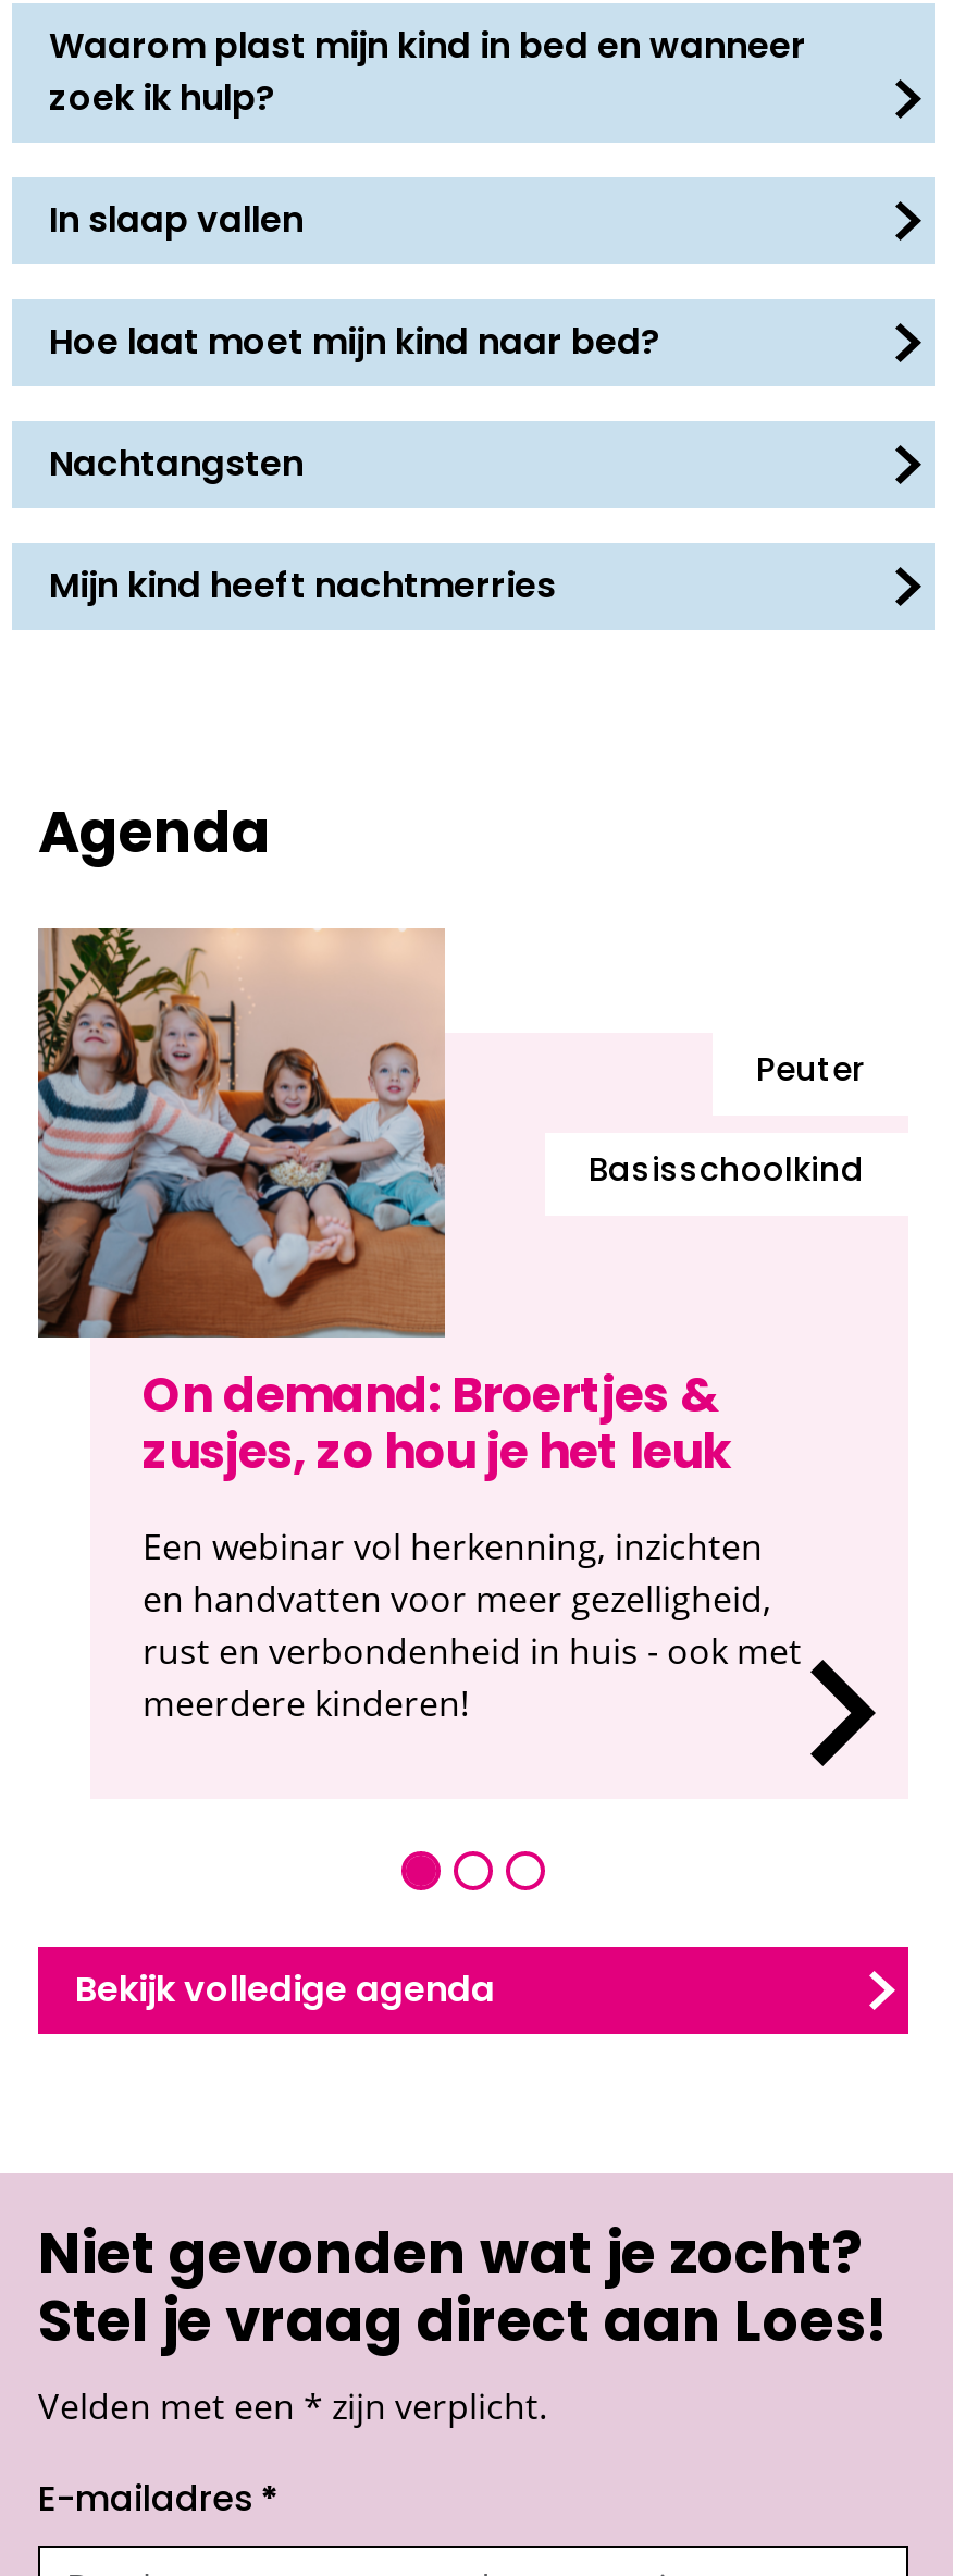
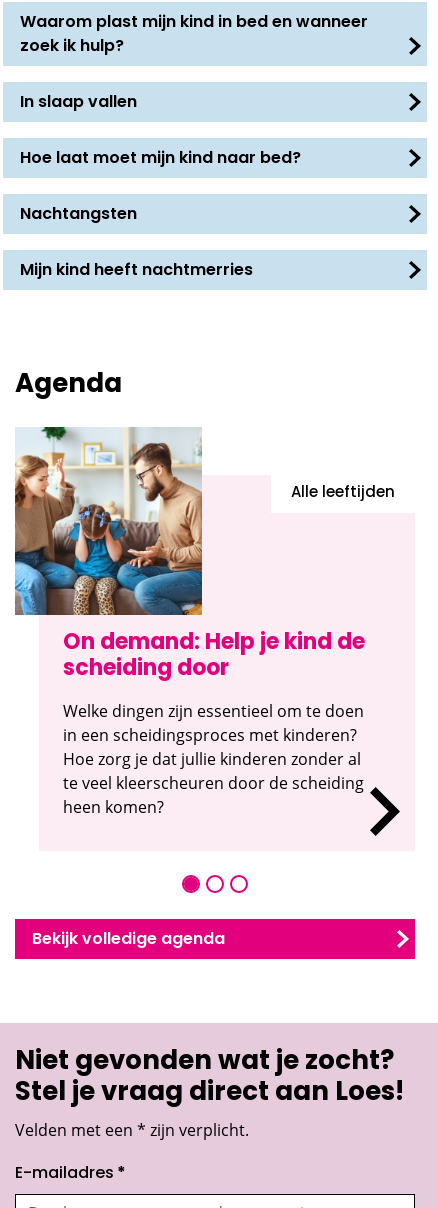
[36,926,730,1481] [image] | On demand: Broertjes & | zusjes, zo hou je het leuk -> [14,426,365,681] [image] | On demand: Help je kind de | scheiding door
[589,1056,865,1189] Peuter | Basisschoolkind -> [291,486,395,501] Alle leeftijden
[143,1522,802,1726] Een webinar vol herkenning, inzichten | en handvatten voor meer gezelligheid, | rust en verbondenheid in huis - ook met | meerdere kinderen! -> [63,700,364,818] Welke dingen zijn essentieel om te doen | in een scheidingsproces met kinderen? | Hoe zorg je dat jullie kinderen zonder al | te veel kleerscheuren door de scheiding | heen komen?

